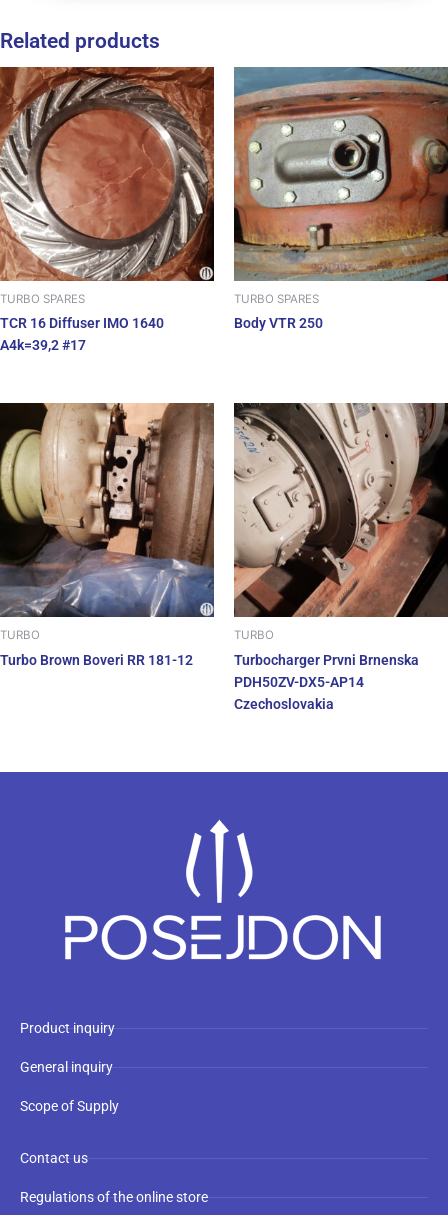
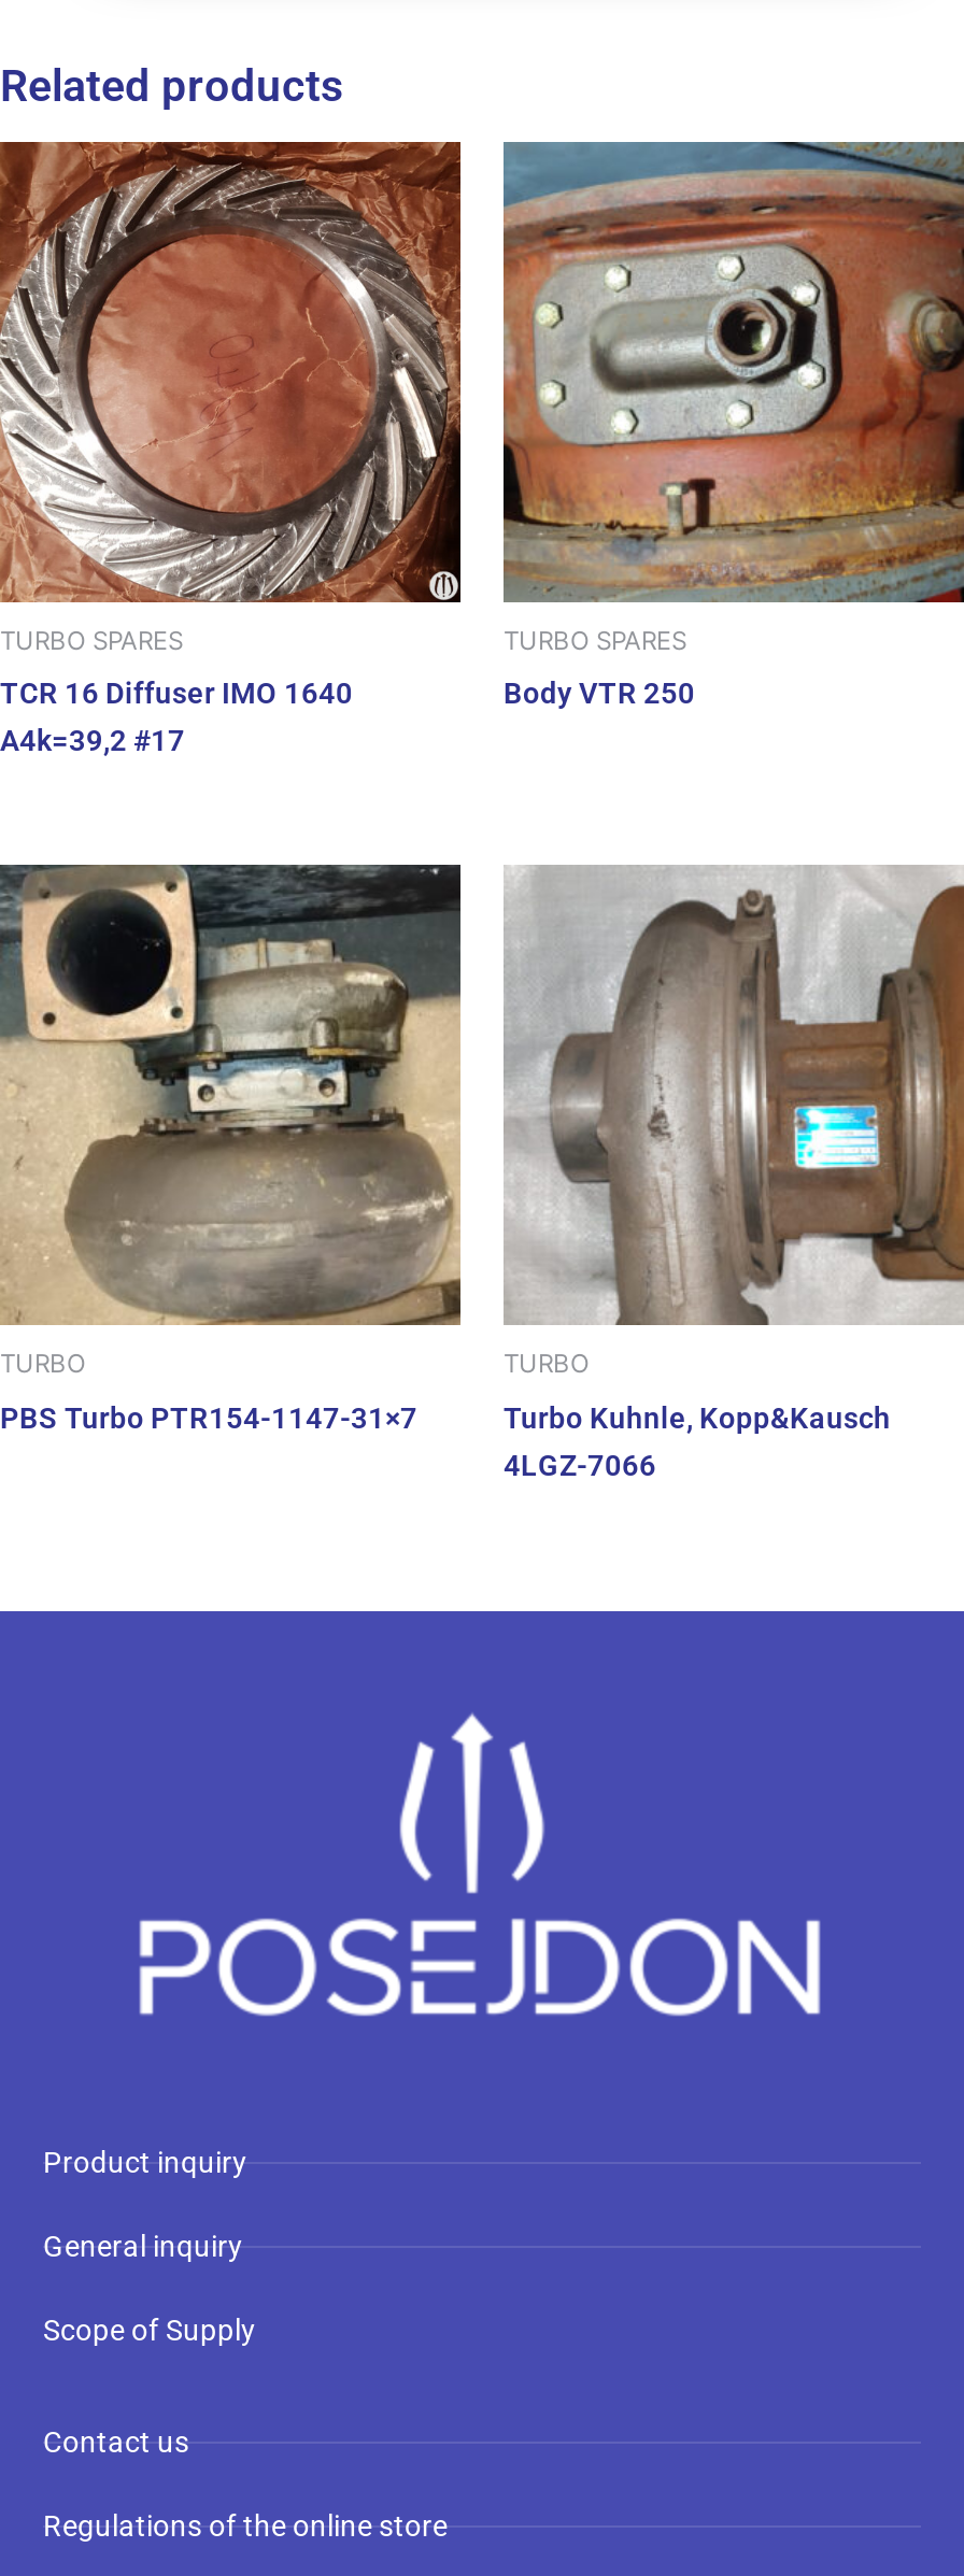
[0,402,215,668] [image] | Turbo Brown Boveri RR 181-12 -> [0,863,463,1435] [image] | PBS Turbo PTR154-1147-31×7
[233,402,445,712] [image] | Turbocharger Prvni Brnenska | PDH50ZV-DX5-AP14 | Czechoslovakia -> [504,865,958,1482] [image] | Turbo Kuhnle, Kopp&Kausch | 4LGZ-7066

